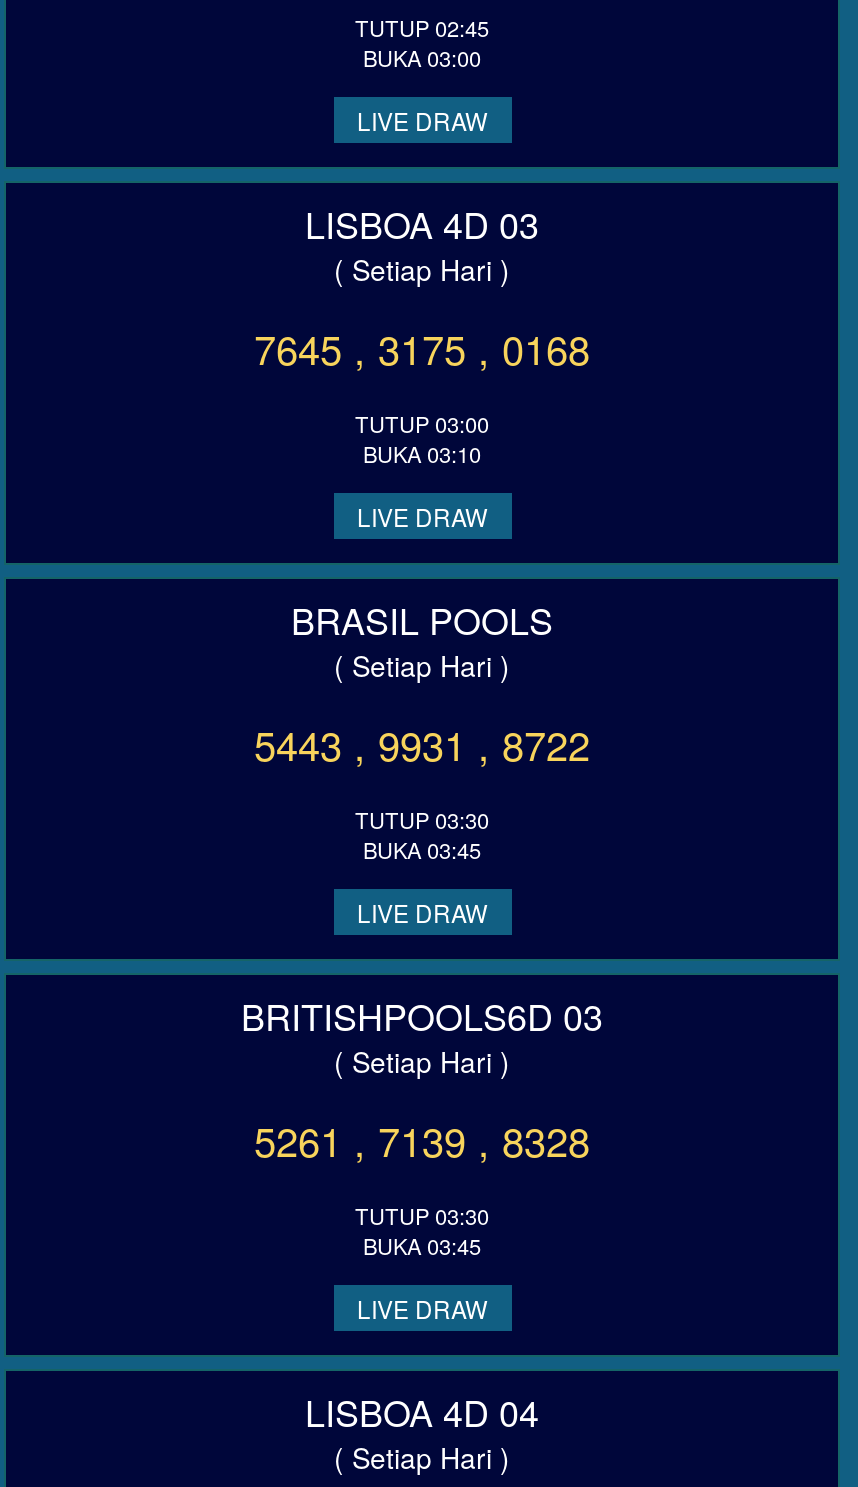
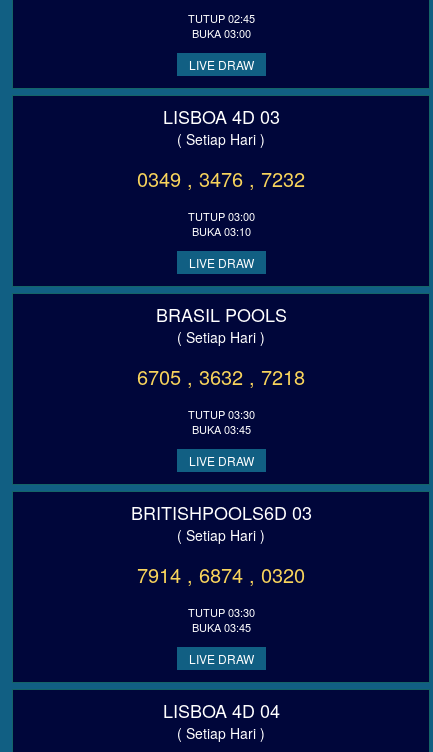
[254,319,590,377] 7645 , 3175 , 0168 -> [137,164,305,193] 0349 , 3476 , 7232
[254,715,590,773] 5443 , 9931 , 8722 -> [137,362,305,391] 6705 , 3632 , 7218
[254,1111,590,1169] 5261 , 7139 , 8328 -> [137,560,305,589] 7914 , 6874 , 0320

